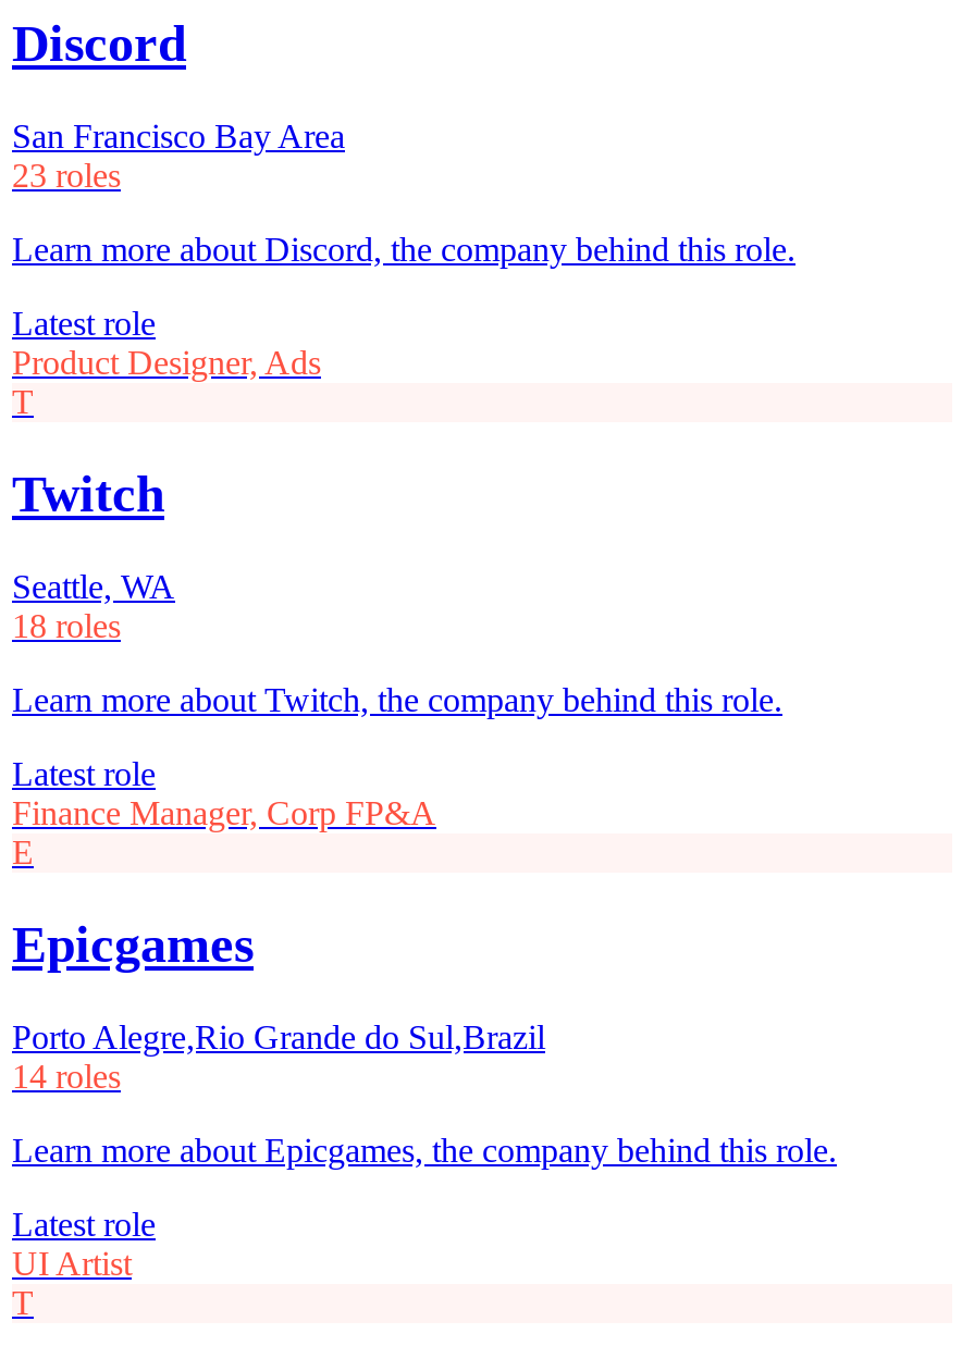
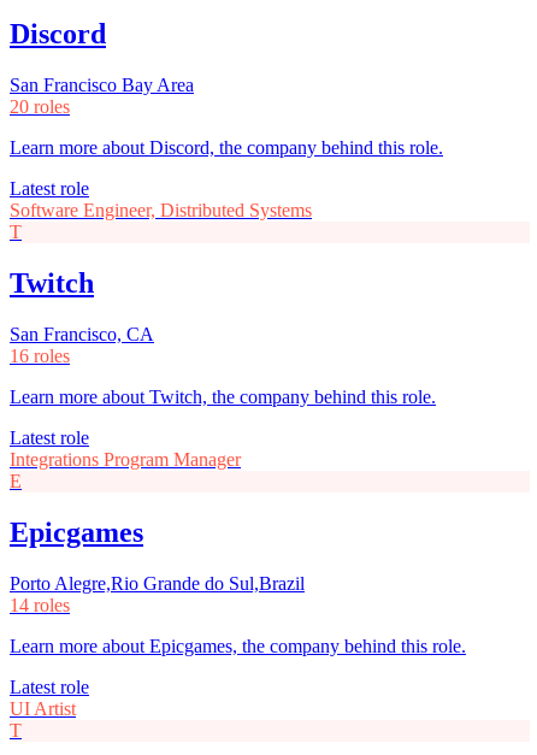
[12,156,121,193] 23 roles -> [10,96,70,117] 20 roles
[12,344,321,381] Product Designer, Ads -> [10,200,312,220] Software Engineer, Distributed Systems
[12,568,175,644] Seattle, WA | 18 roles -> [10,324,154,366] San Francisco, CA | 16 roles
[12,794,436,831] Finance Manager, Corp FP&A -> [10,449,241,469] Integrations Program Manager

